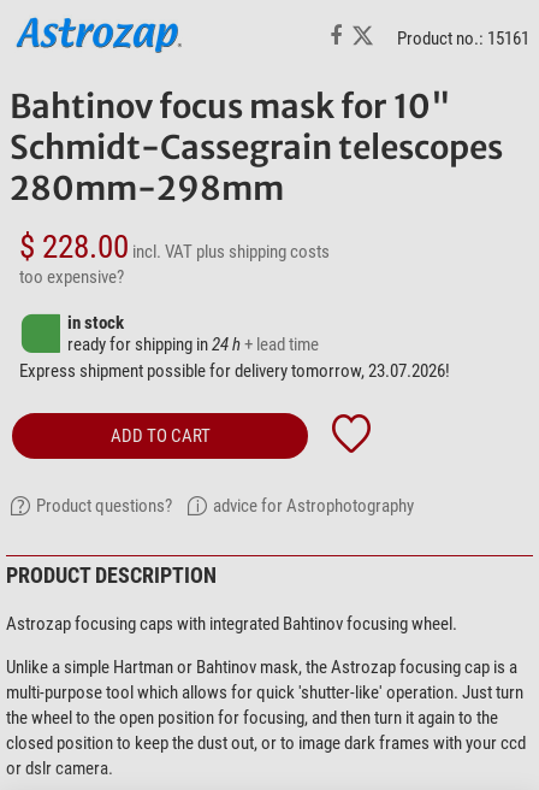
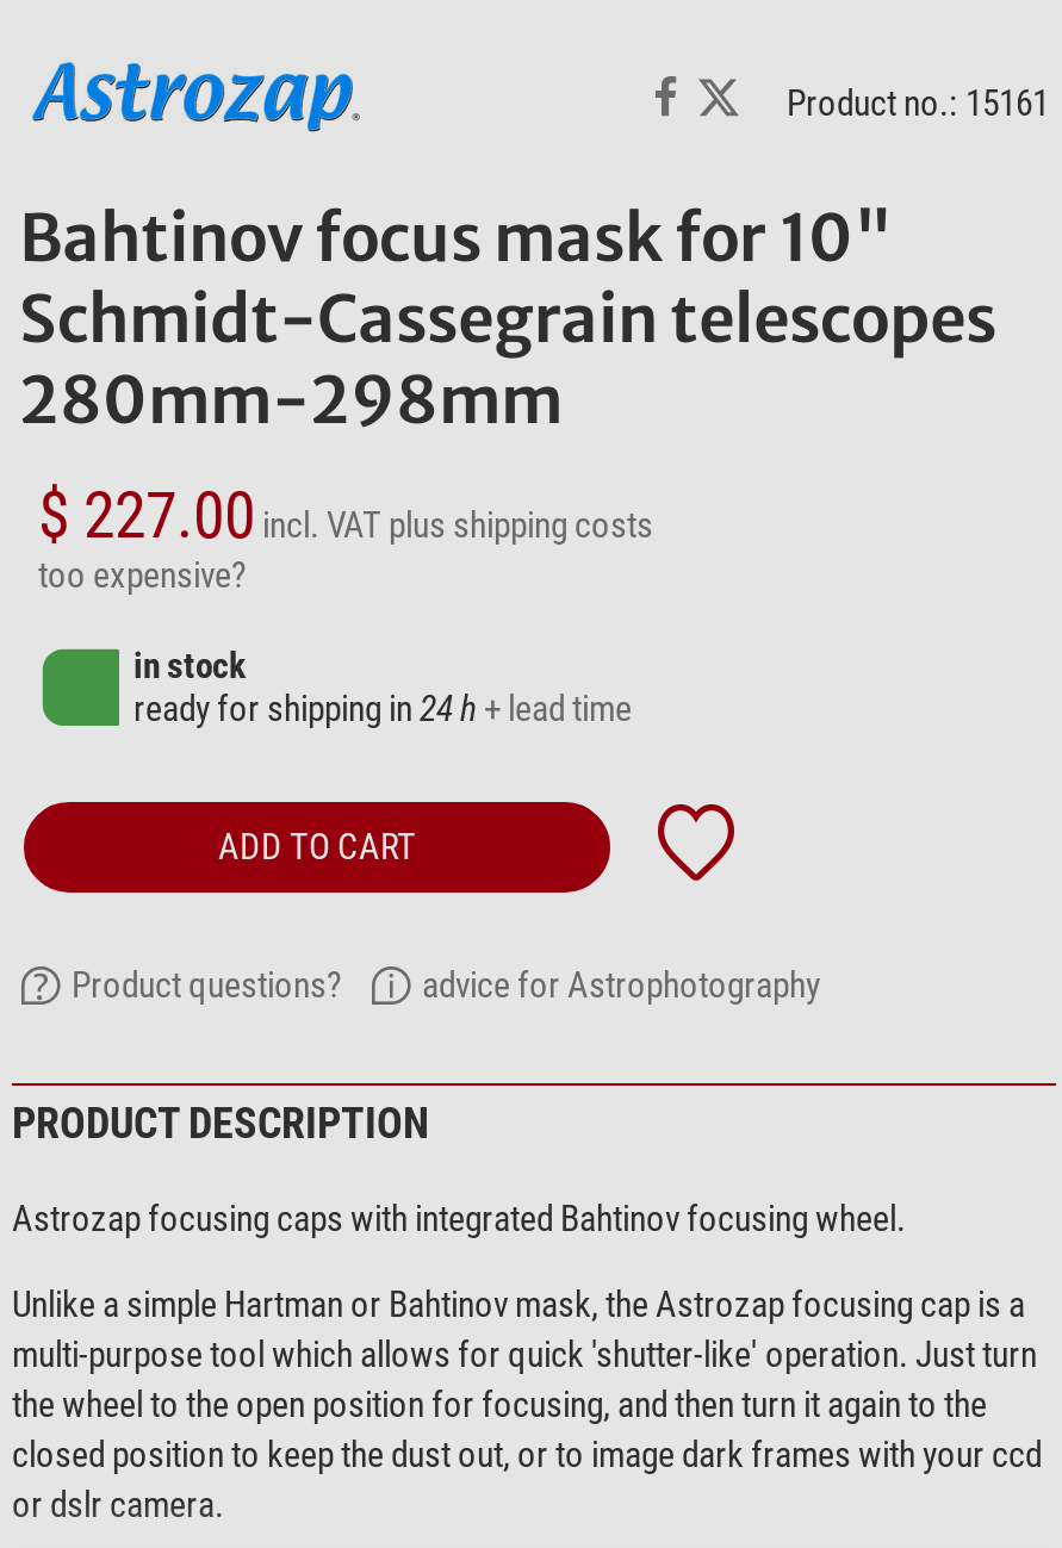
[19,228,330,267] $ 228.00 incl. VAT plus shipping costs -> [38,479,653,555] $ 227.00 incl. VAT plus shipping costs
[19,360,450,382] Express shipment possible for delivery tomorrow, 23.07.2026! -> none

